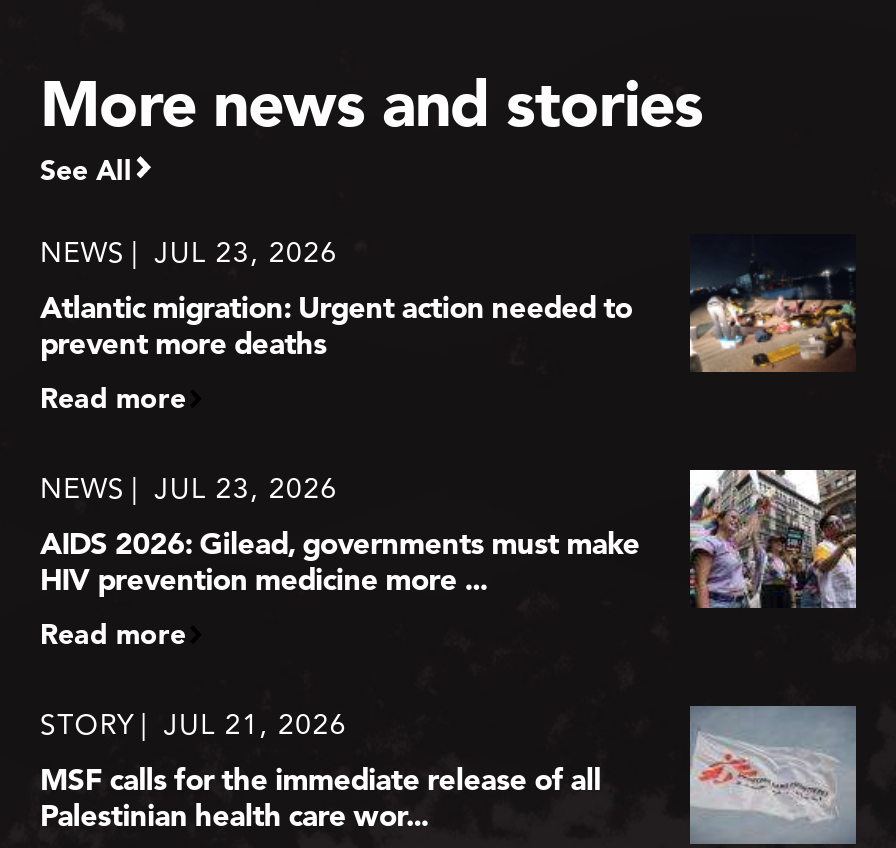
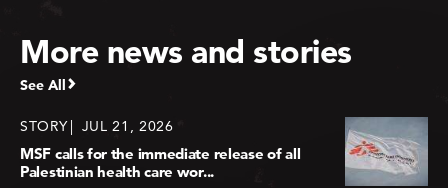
[40,233,854,651] [image] | NEWS | JUL 23, 2026 | Atlantic migration: Urgent action needed to | prevent more deaths | Read more | NEWS | JUL 23, 2026 | AIDS 2026: Gilead, governments must make | HIV prevention medicine more ... | Read more -> none
[688,468,858,610] [image] -> none

